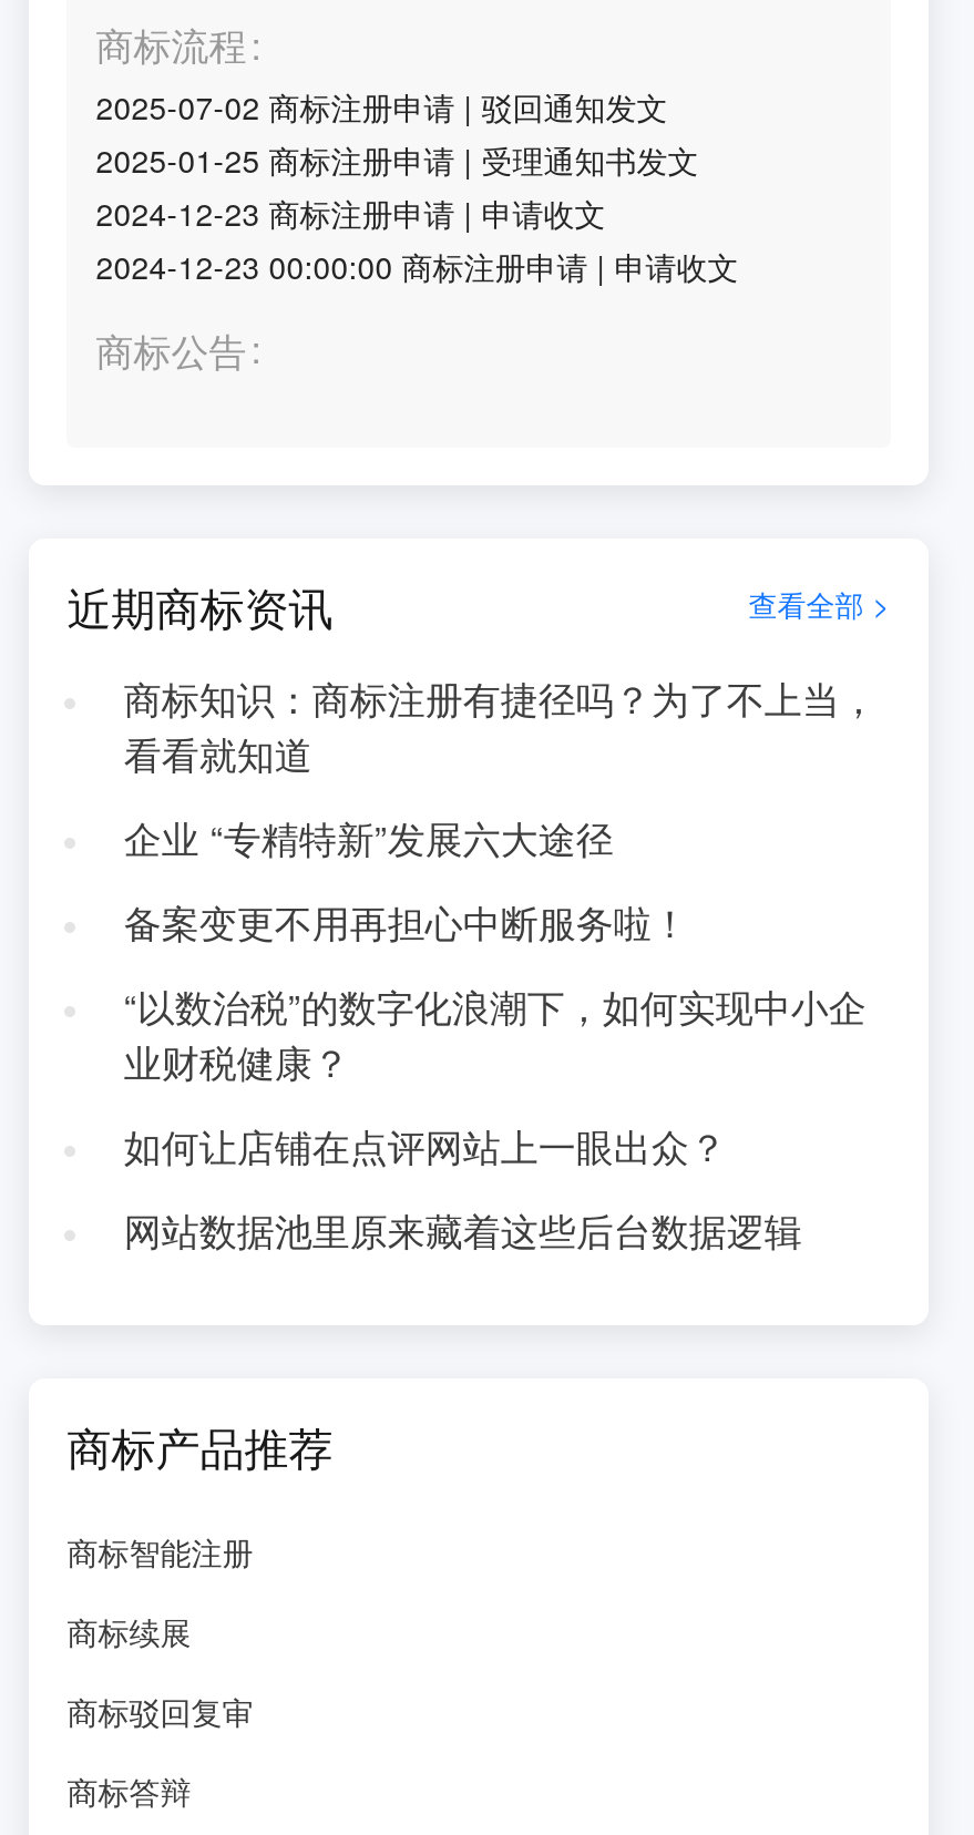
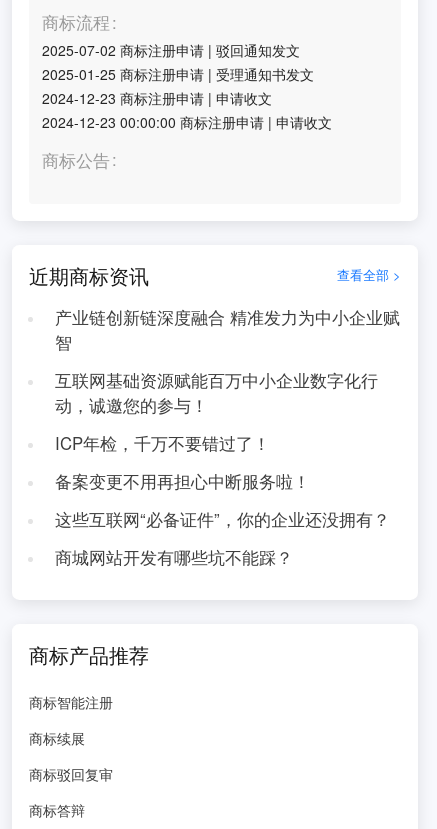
[124,672,877,864] 商标知识：商标注册有捷径吗？为了不上当， | 看看就知道 | 企业 “专精特新”发展六大途径 -> [55,305,400,455] 产业链创新链深度融合 精准发力为中小企业赋 | 智 | 互联网基础资源赋能百万中小企业数字化行 | 动，诚邀您的参与！ | ICP年检，千万不要错过了！
moved [124,895,689,949] -> [55,469,310,493]: 备案变更不用再担心中断服务啦！
[124,980,866,1256] “以数治税”的数字化浪潮下，如何实现中小企 | 业财税健康？ | 如何让店铺在点评网站上一眼出众？ | 网站数据池里原来藏着这些后台数据逻辑 -> [55,507,390,569] 这些互联网“必备证件”，你的企业还没拥有？ | 商城网站开发有哪些坑不能踩？

